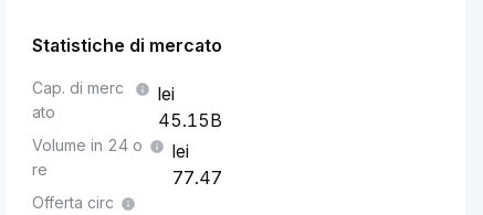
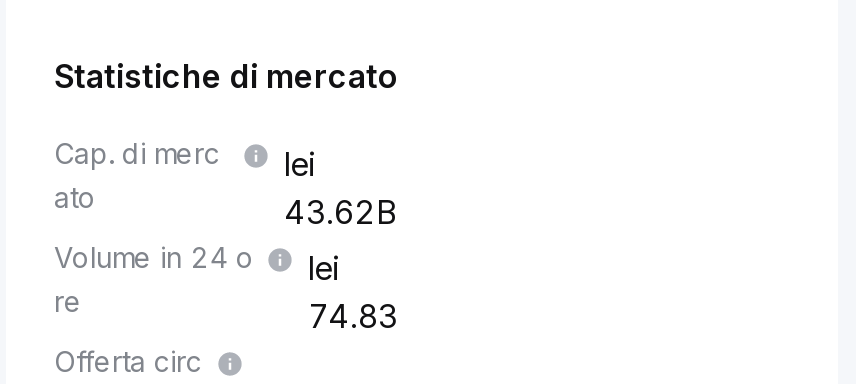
[158,109,222,131] 45.15B -> [284,192,398,232] 43.62B
[172,166,222,189] 77.47 -> [308,296,398,336] 74.83

